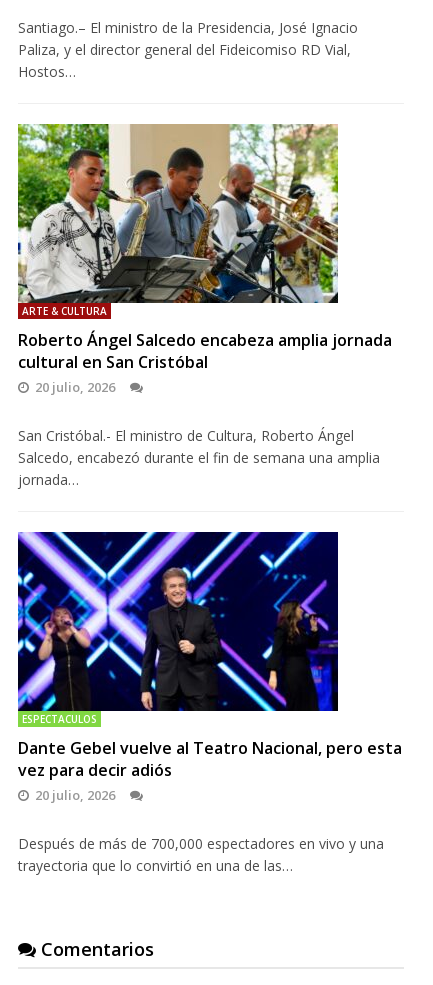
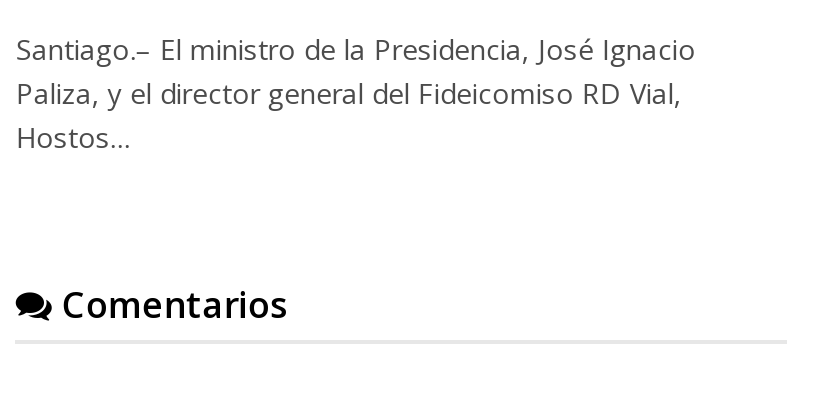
[17,123,392,489] [image] | ARTE & CULTURA | Roberto Ángel Salcedo encabeza amplia jornada | cultural en San Cristóbal | 20 julio, 2026 | San Cristóbal.- El ministro de Cultura, Roberto Ángel | Salcedo, encabezó durante el fin de semana una amplia | jornada… -> none
[17,531,402,875] [image] | ESPECTACULOS | Dante Gebel vuelve al Teatro Nacional, pero esta | vez para decir adiós | 20 julio, 2026 | Después de más de 700,000 espectadores en vivo y una | trayectoria que lo convirtió en una de las… -> none

